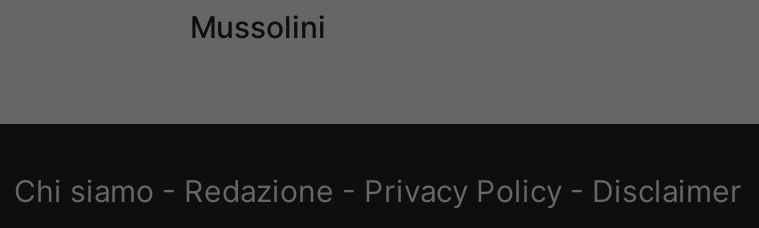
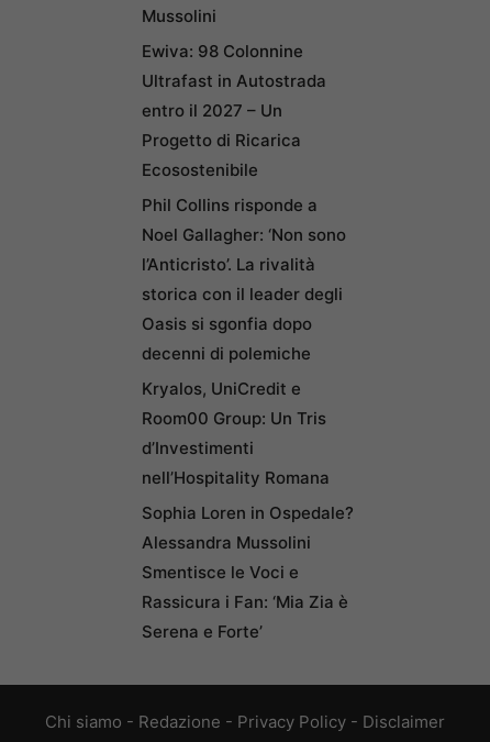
none -> [142,41,354,642] Ewiva: 98 Colonnine | Ultrafast in Autostrada | entro il 2027 – Un | Progetto di Ricarica | Ecosostenibile | Phil Collins risponde a | Noel Gallagher: ‘Non sono | l’Anticristo’. La rivalità | storica con il leader degli | Oasis si sgonfia dopo | decenni di polemiche | Kryalos, UniCredit e | Room00 Group: Un Tris | d’Investimenti | nell’Hospitality Romana | Sophia Loren in Ospedale? | Alessandra Mussolini | Smentisce le Voci e | Rassicura i Fan: ‘Mia Zia è | Serena e Forte’

